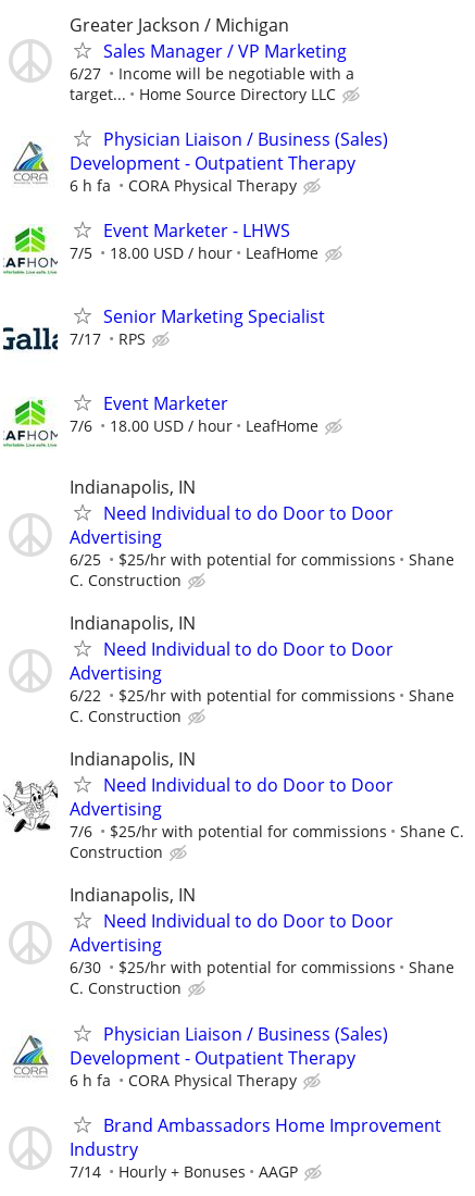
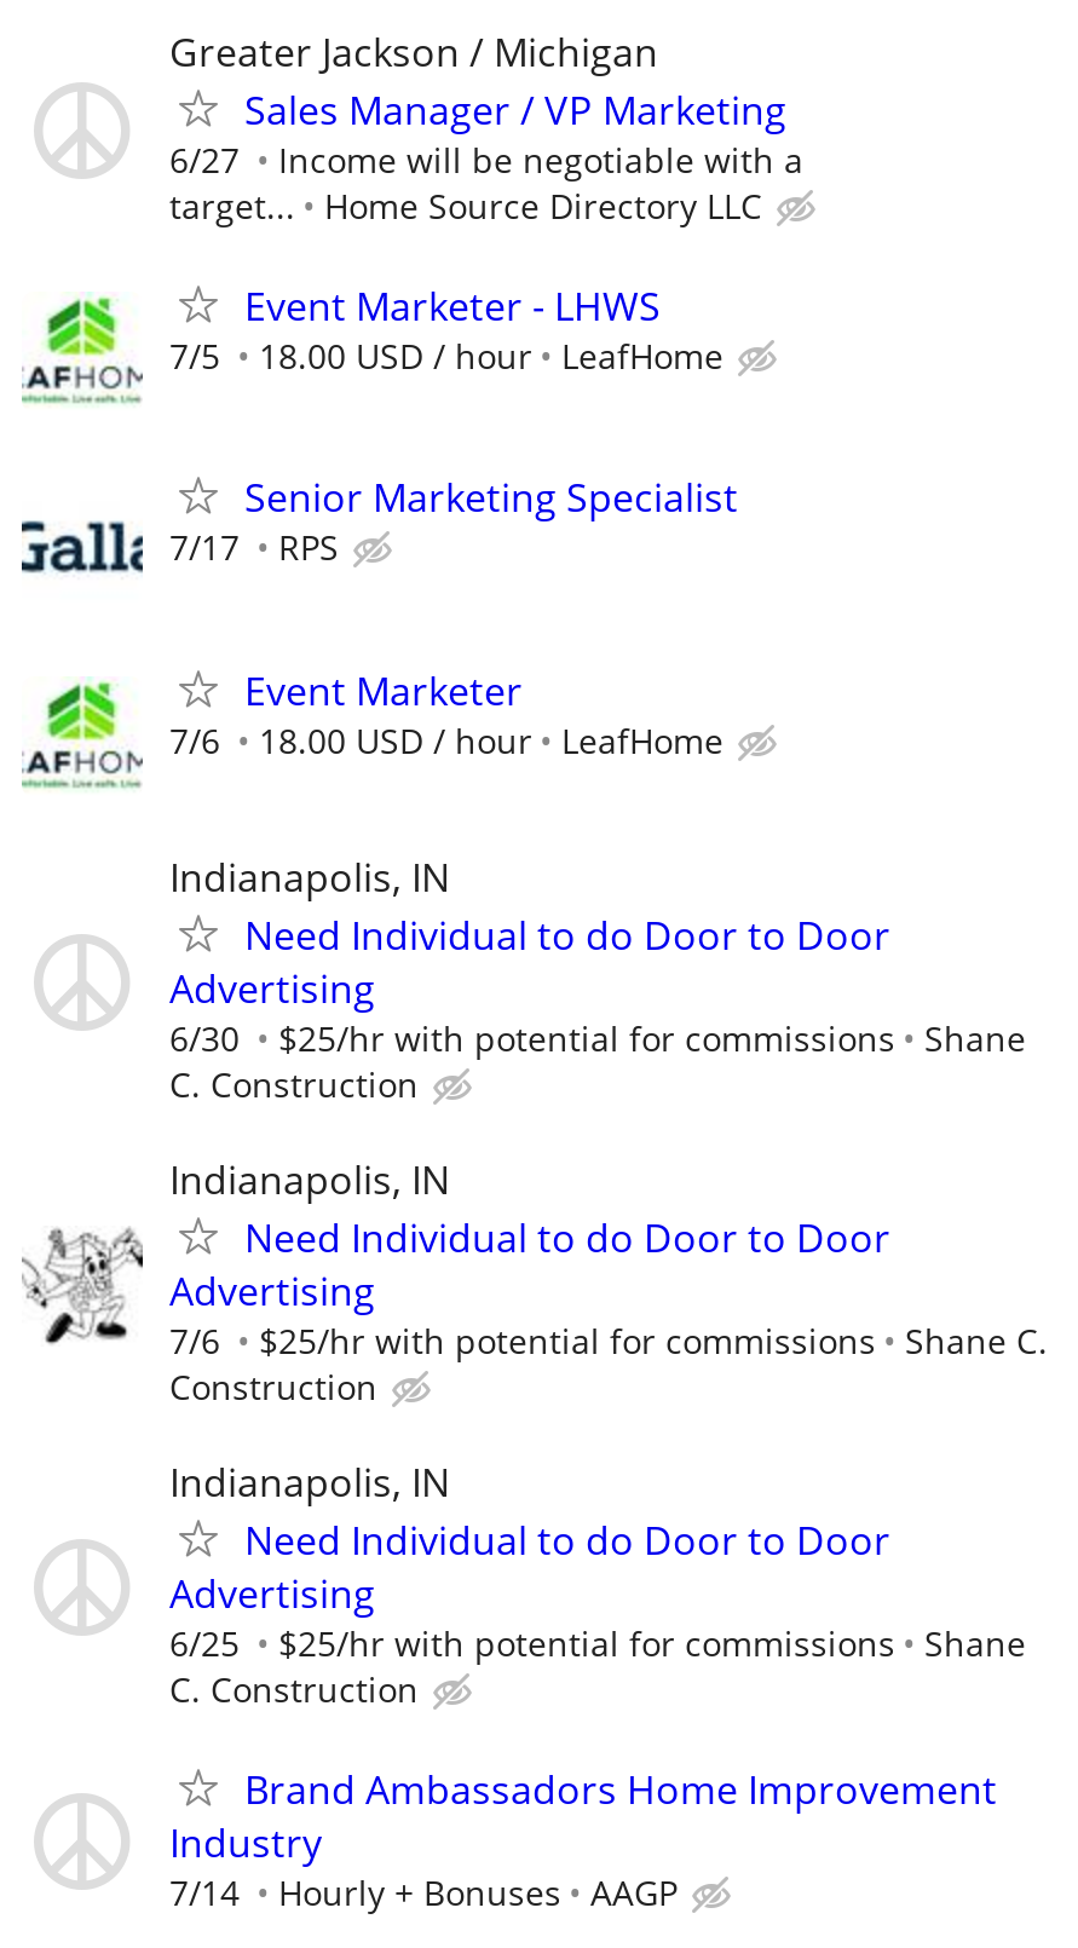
[12,127,388,196] [image] | Physician Liaison / Business (Sales) | Development - Outpatient Therapy | 6 h fa | CORA Physical Therapy -> none
[70,549,454,706] 6/25 | $25/hr with potential for commissions | Shane | C. Construction | Indianapolis, IN | Need Individual to do Door to Door | Advertising | 6/22 -> [169,1014,240,1060] 6/30
[70,957,454,978] 6/30 $25/hr with potential for commissions Shane -> [169,1620,1026,1666] 6/25 $25/hr with potential for commissions Shane
[13,1022,388,1090] [image] | Physician Liaison / Business (Sales) | Development - Outpatient Therapy | 6 h fa | CORA Physical Therapy -> none

